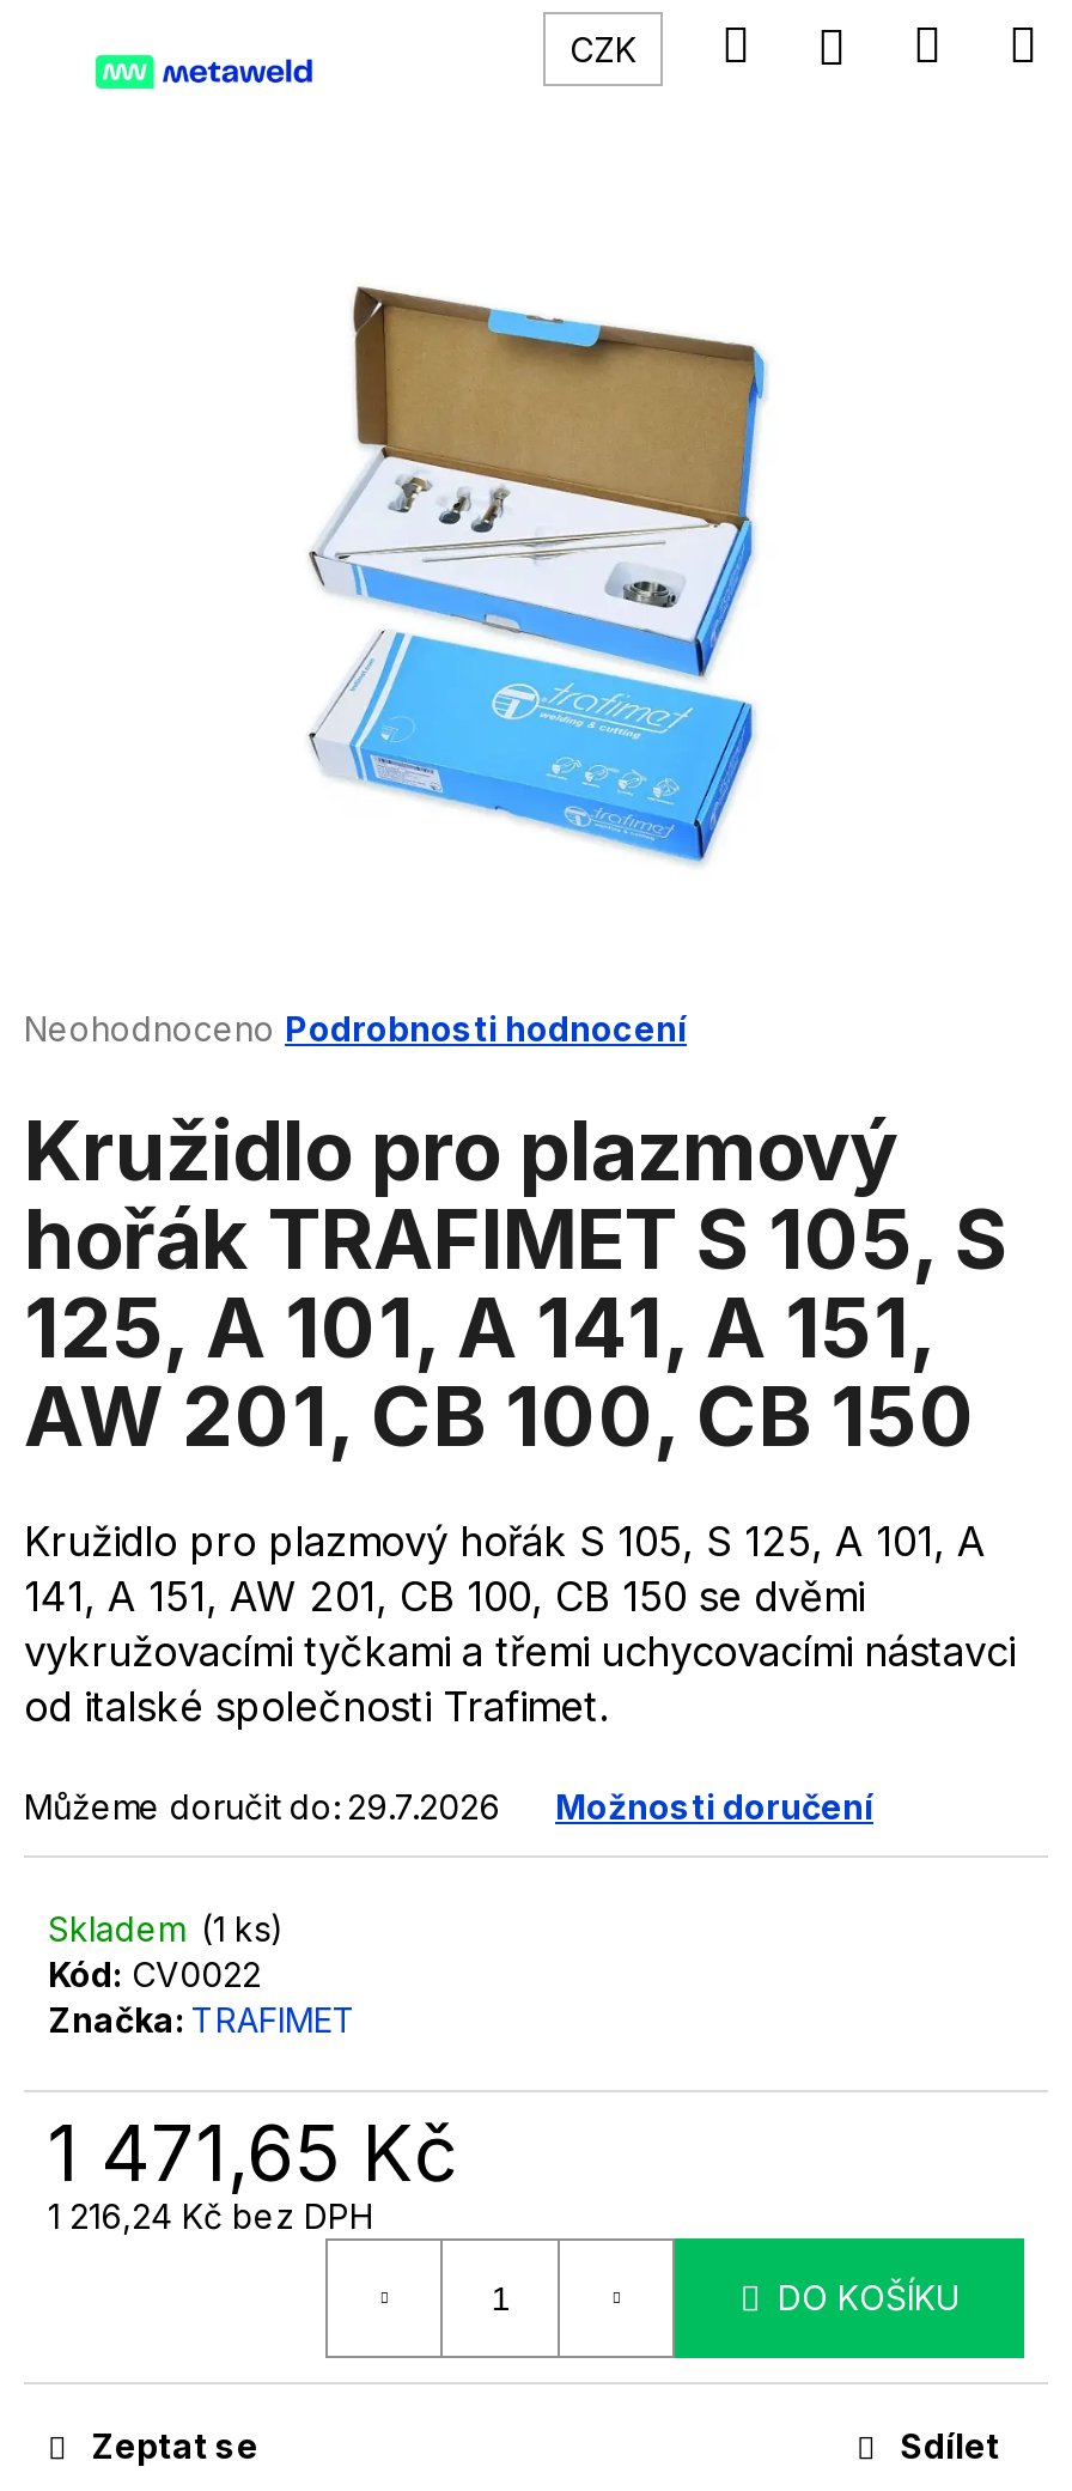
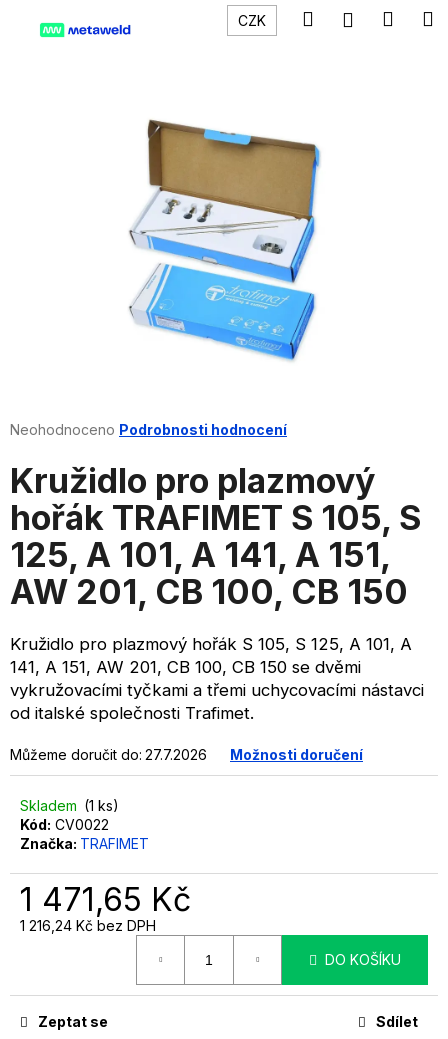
[24,1785,500,1825] Můžeme doručit do: 29.7.2026 -> [10,745,207,762] Můžeme doručit do: 27.7.2026

